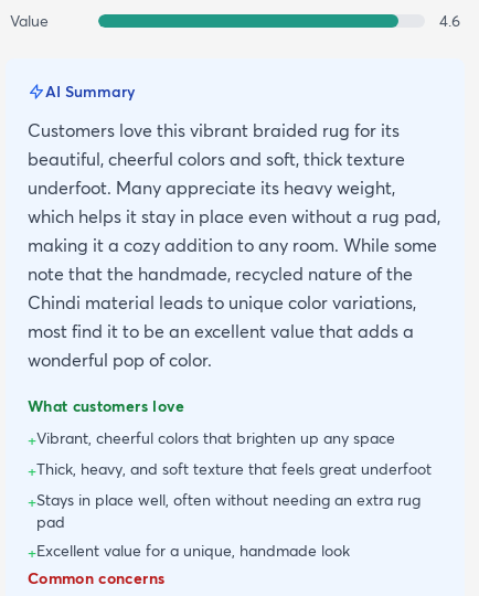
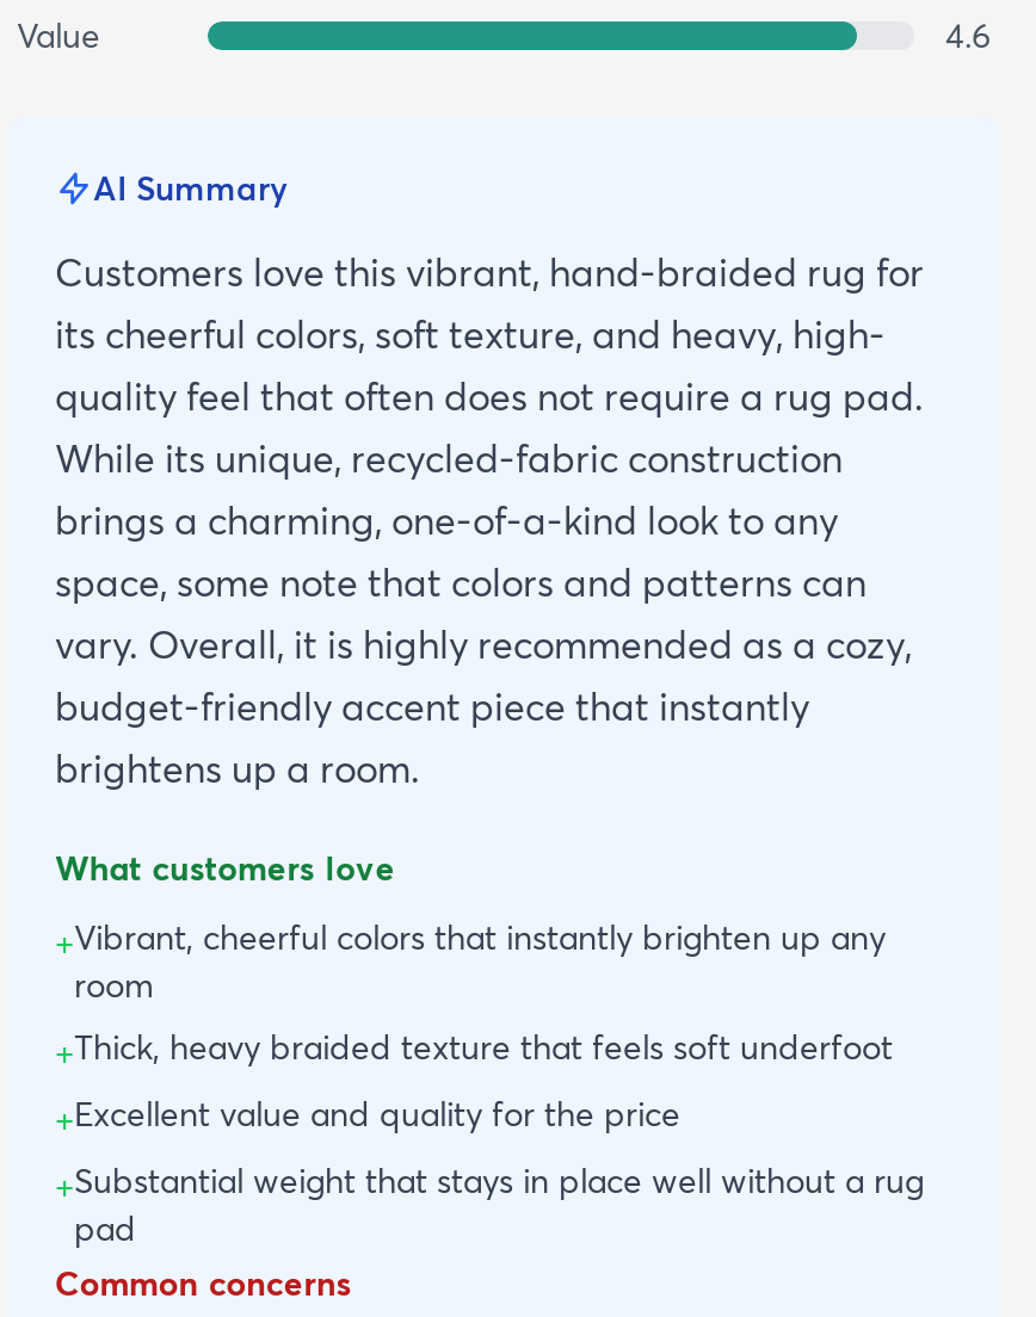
[28,119,440,371] Customers love this vibrant braided rug for its | beautiful, cheerful colors and soft, thick texture | underfoot. Many appreciate its heavy weight, | which helps it stay in place even without a rug pad, | making it a cozy addition to any room. While some | note that the handmade, recycled nature of the | Chindi material leads to unique color variations, | most find it to be an excellent value that adds a | wonderful pop of color. -> [55,247,924,791] Customers love this vibrant, hand-braided rug for | its cheerful colors, soft texture, and heavy, high- | quality feel that often does not require a rug pad. | While its unique, recycled-fabric construction | brings a charming, one-of-a-kind look to any | space, some note that colors and patterns can | vary. Overall, it is highly recommended as a cozy, | budget-friendly accent piece that instantly | brightens up a room.
[28,428,432,512] +Vibrant, cheerful colors that brighten up any space | +Thick, heavy, and soft texture that feels great underfoot | +Stays in place well, often without needing an extra rug -> [55,915,924,1207] +Vibrant, cheerful colors that instantly brighten up any | room | +Thick, heavy braided texture that feels soft underfoot | +Excellent value and quality for the price | +Substantial weight that stays in place well without a rug
moved [36,512,65,532] -> [74,1207,136,1249]: pad
[28,540,350,563] +Excellent value for a unique, handmade look -> none

